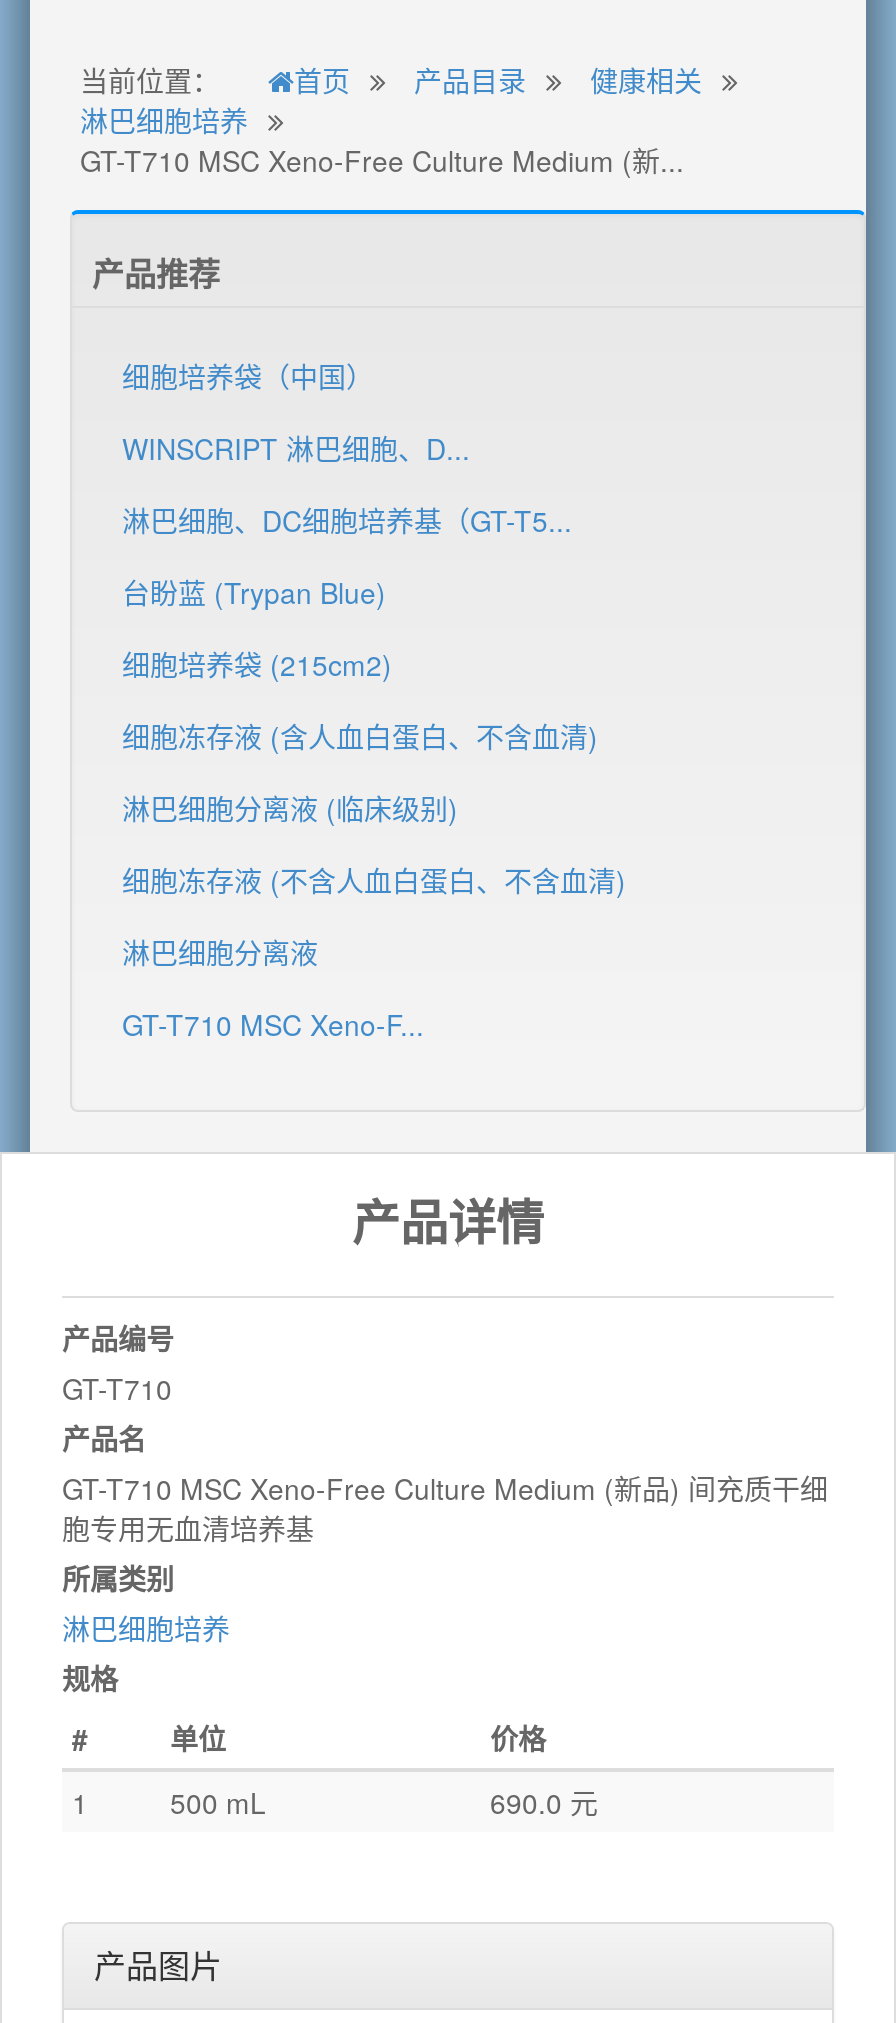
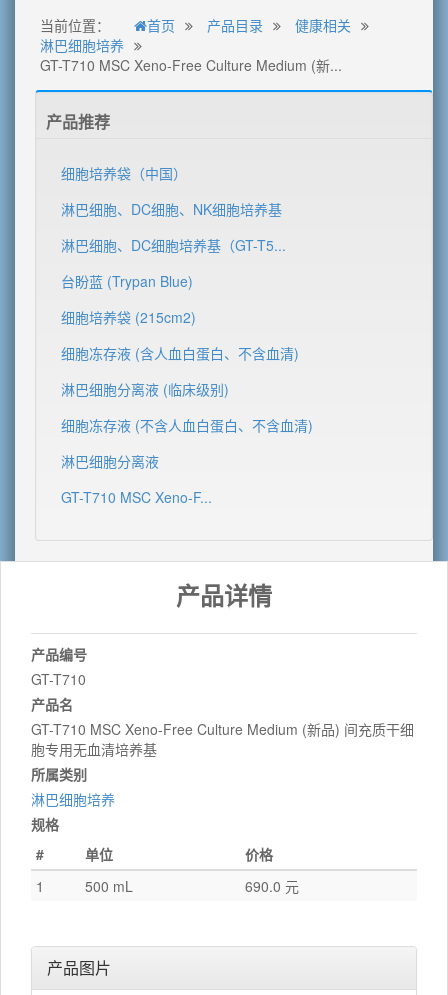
[122,428,470,468] WINSCRIPT 淋巴细胞、D... -> [61,199,282,219] 淋巴细胞、DC细胞、NK细胞培养基

